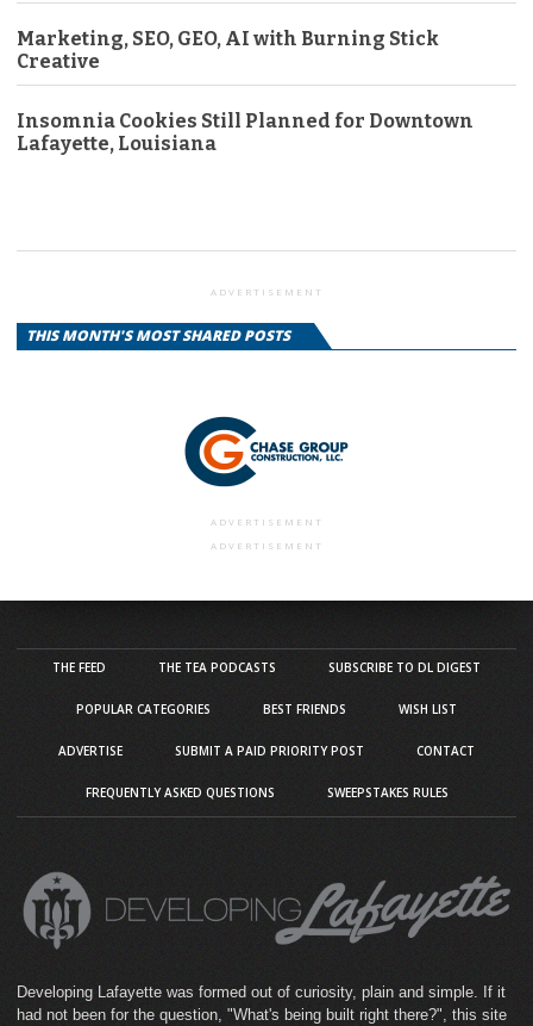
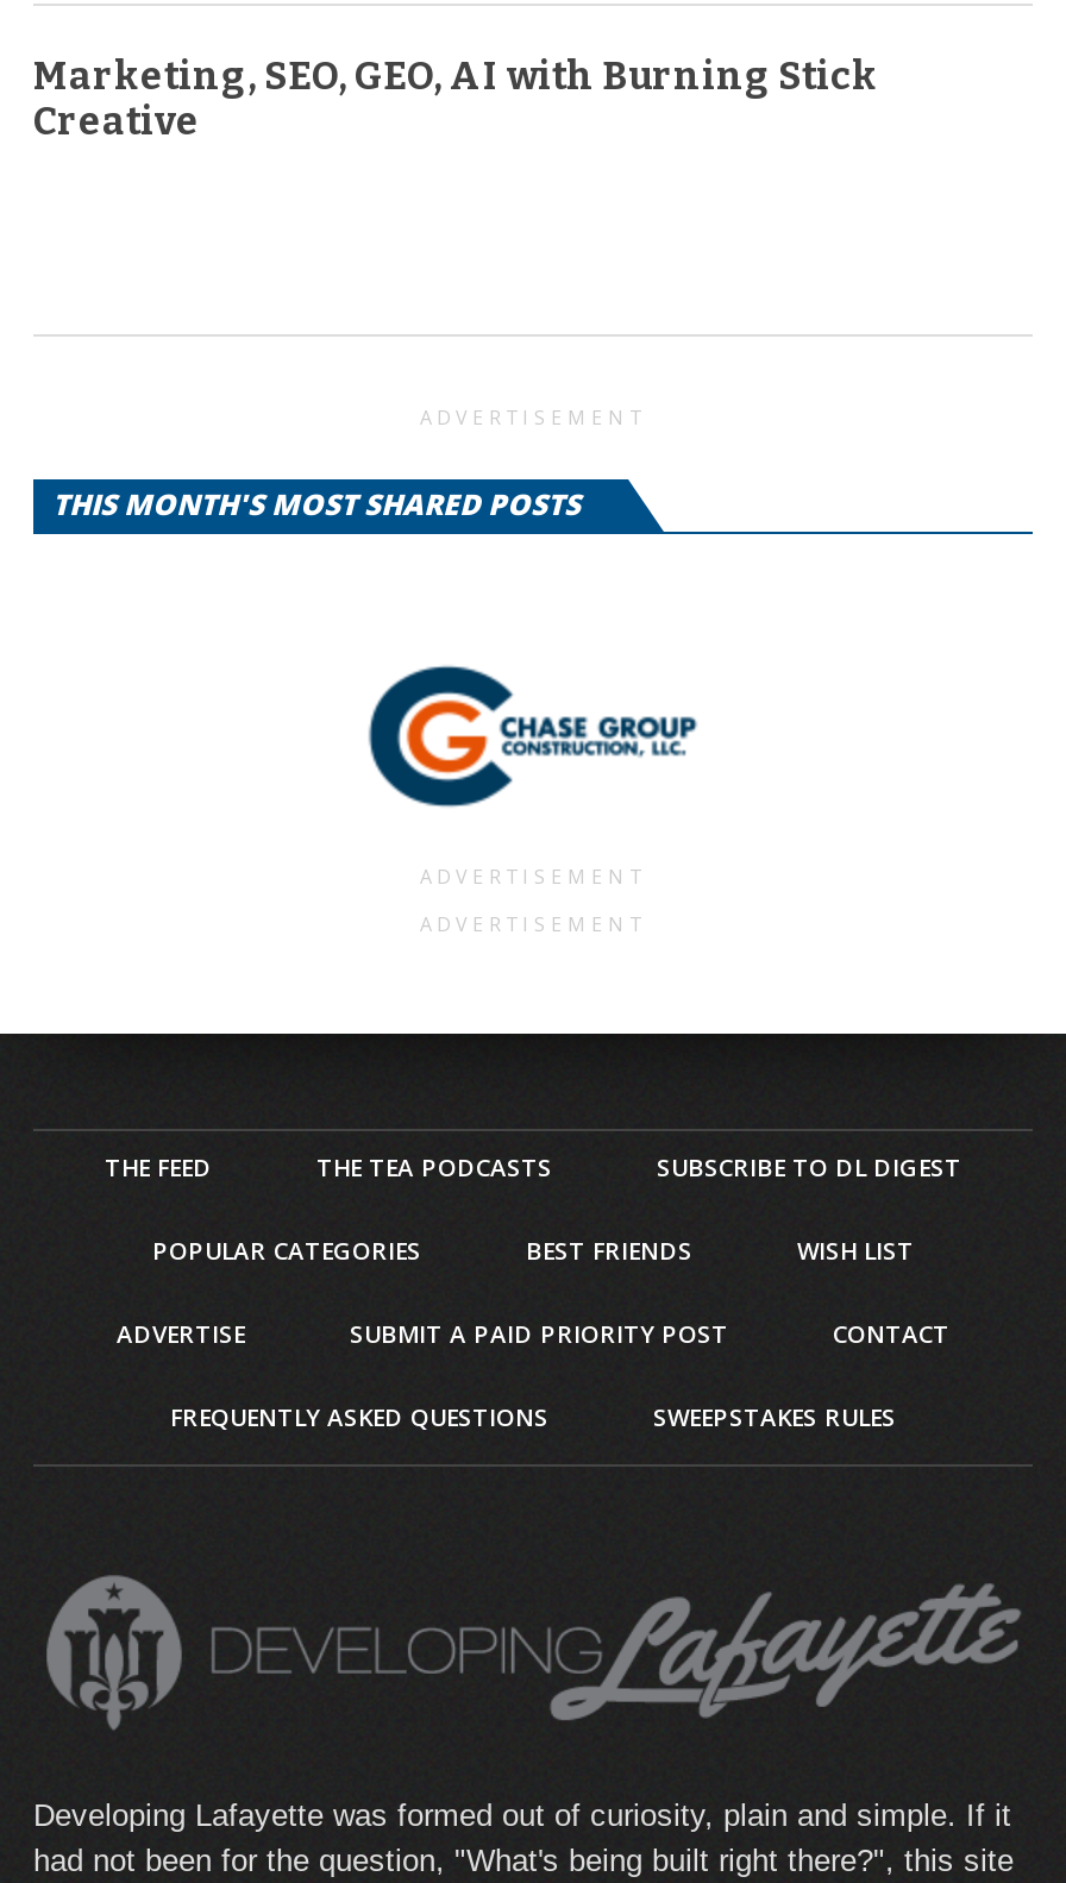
[17,109,474,154] Insomnia Cookies Still Planned for Downtown | Lafayette, Louisiana -> none

